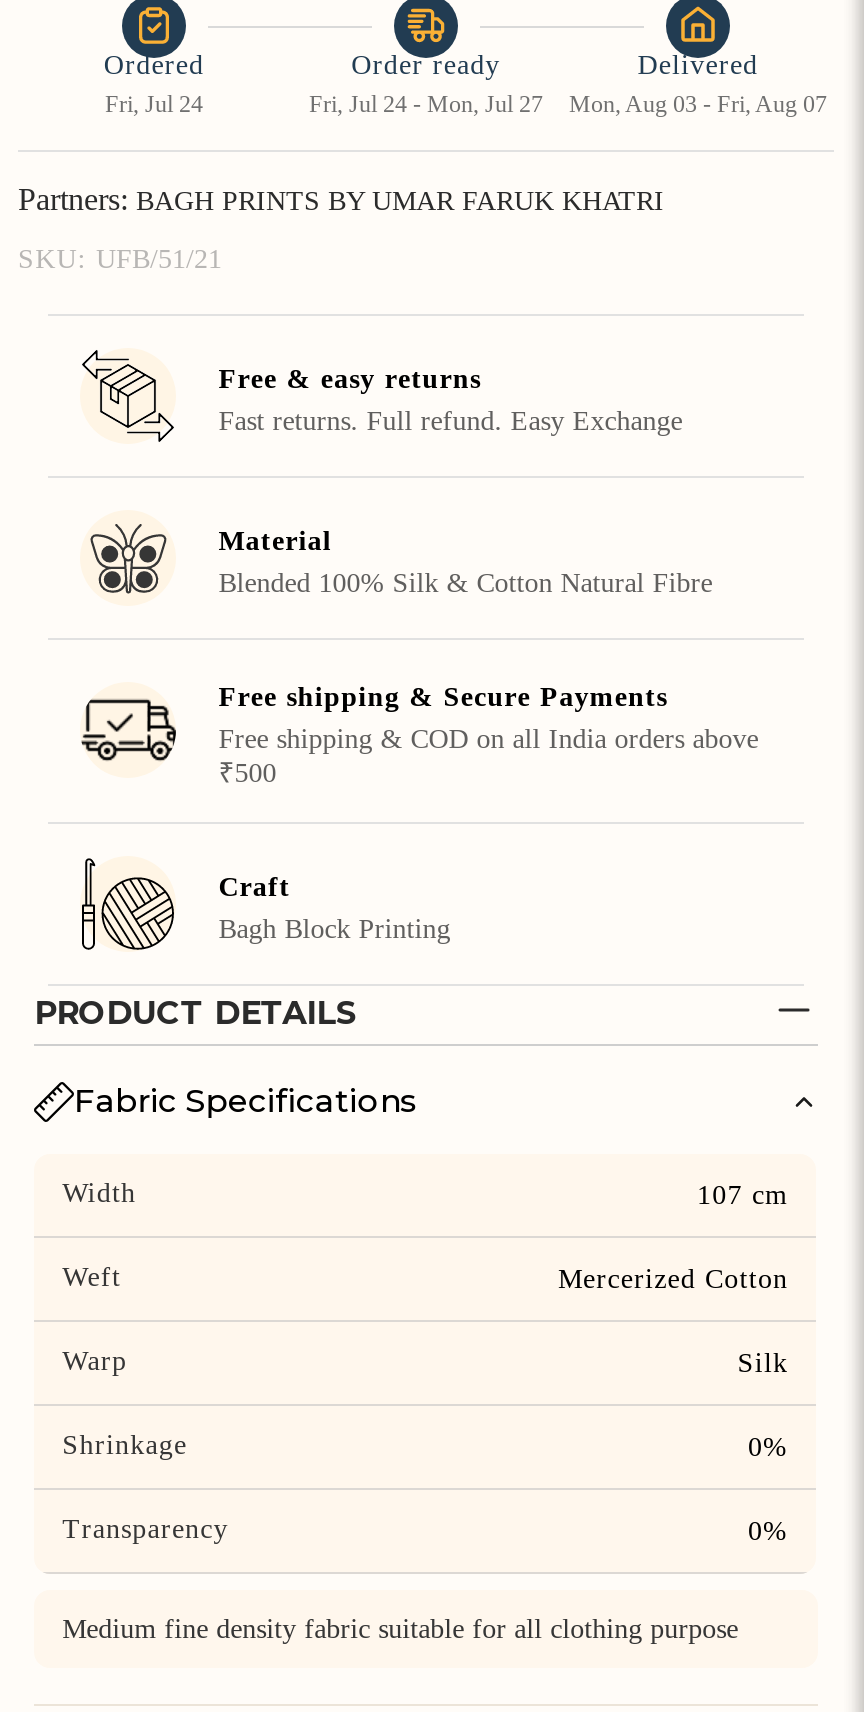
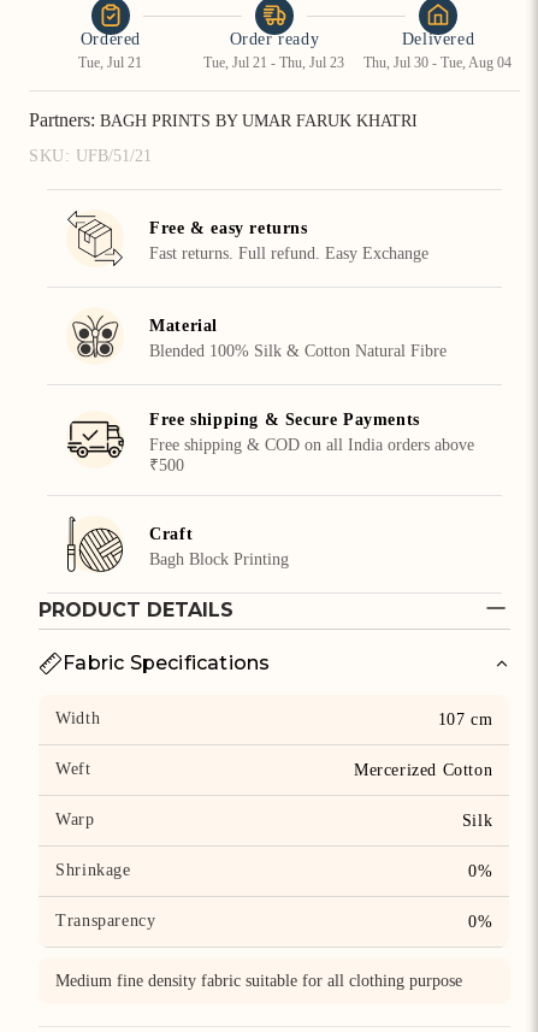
[105,90,203,118] Fri, Jul 24 -> [79,54,143,71] Tue, Jul 21
[309,90,543,118] Fri, Jul 24 - Mon, Jul 27 -> [204,54,345,71] Tue, Jul 21 - Thu, Jul 23
[569,90,827,118] Mon, Aug 03 - Fri, Aug 07 -> [364,54,512,71] Thu, Jul 30 - Tue, Aug 04

